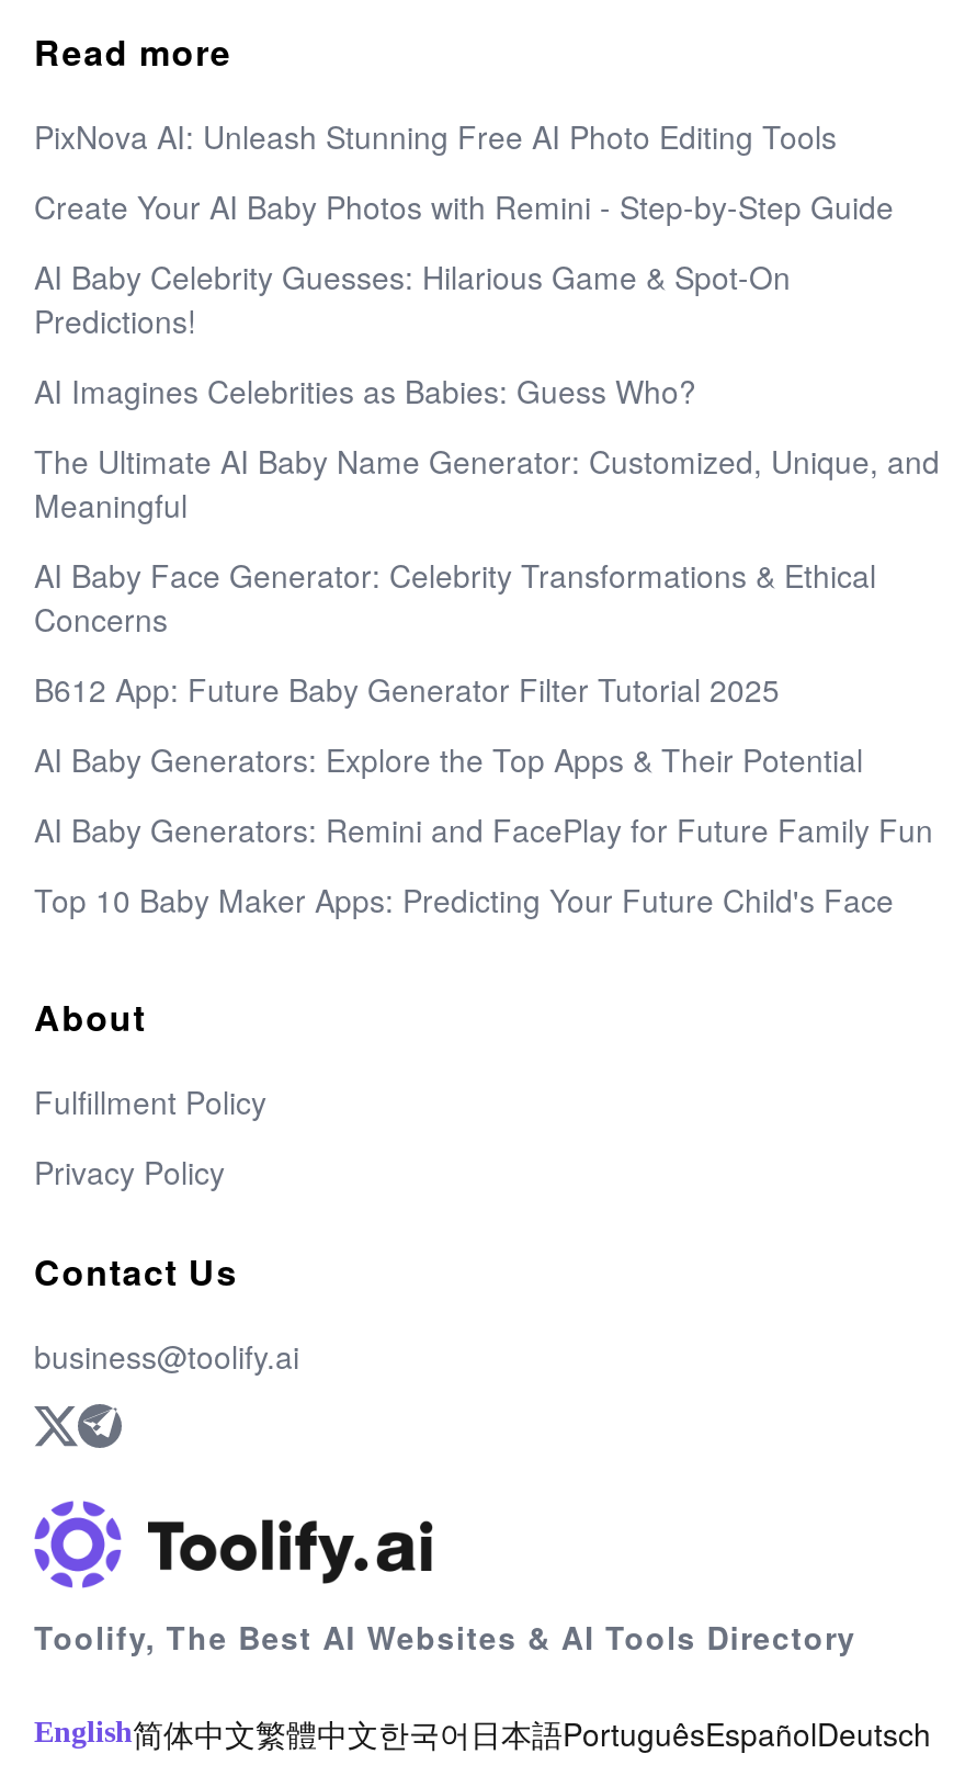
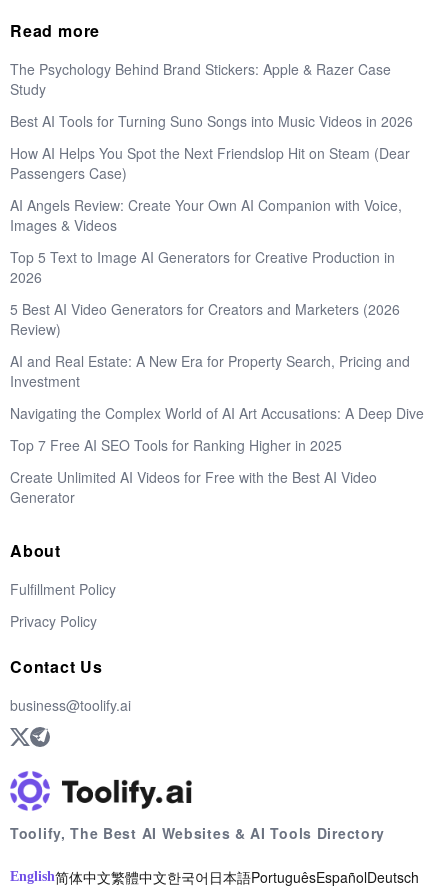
[34,114,837,158] PixNova AI: Unleash Stunning Free AI Photo Editing Tools -> [10,59,391,99] The Psychology Behind Brand Stickers: Apple & Razer Case | Study
[34,184,894,228] Create Your AI Baby Photos with Remini - Step-by-Step Guide -> [10,111,413,131] Best AI Tools for Turning Suno Songs into Music Videos in 2026
[34,254,791,342] AI Baby Celebrity Guesses: Hilarious Game & Spot-On | Predictions! -> [10,143,410,183] How AI Helps You Spot the Next Friendslop Hit on Steam (Dear | Passengers Case)
[34,369,696,412] AI Imagines Celebrities as Babies: Guess Who? -> [10,195,402,235] AI Angels Review: Create Your Own AI Companion with Voice, | Images & Videos
[34,439,940,527] The Ultimate AI Baby Name Generator: Customized, Unique, and | Meaningful -> [10,247,395,287] Top 5 Text to Image AI Generators for Creative Production in | 2026
[34,553,876,641] AI Baby Face Generator: Celebrity Transformations & Ethical | Concerns -> [10,299,400,339] 5 Best AI Video Generators for Creators and Marketers (2026 | Review)
[34,667,780,711] B612 App: Future Baby Generator Filter Tutorial 2025 -> [10,351,410,391] AI and Real Estate: A New Era for Property Search, Pricing and | Investment
[34,737,863,781] AI Baby Generators: Explore the Top Apps & Their Potential -> [10,403,424,423] Navigating the Complex World of AI Art Accusations: A Deep Dive
[34,807,933,851] AI Baby Generators: Remini and FacePlay for Future Family Fun -> [10,435,342,455] Top 7 Free AI SEO Tools for Ranking Higher in 2025
[34,878,894,921] Top 10 Baby Maker Apps: Predicting Your Future Child's Face -> [10,467,377,507] Create Unlimited AI Videos for Free with the Best AI Video | Generator

